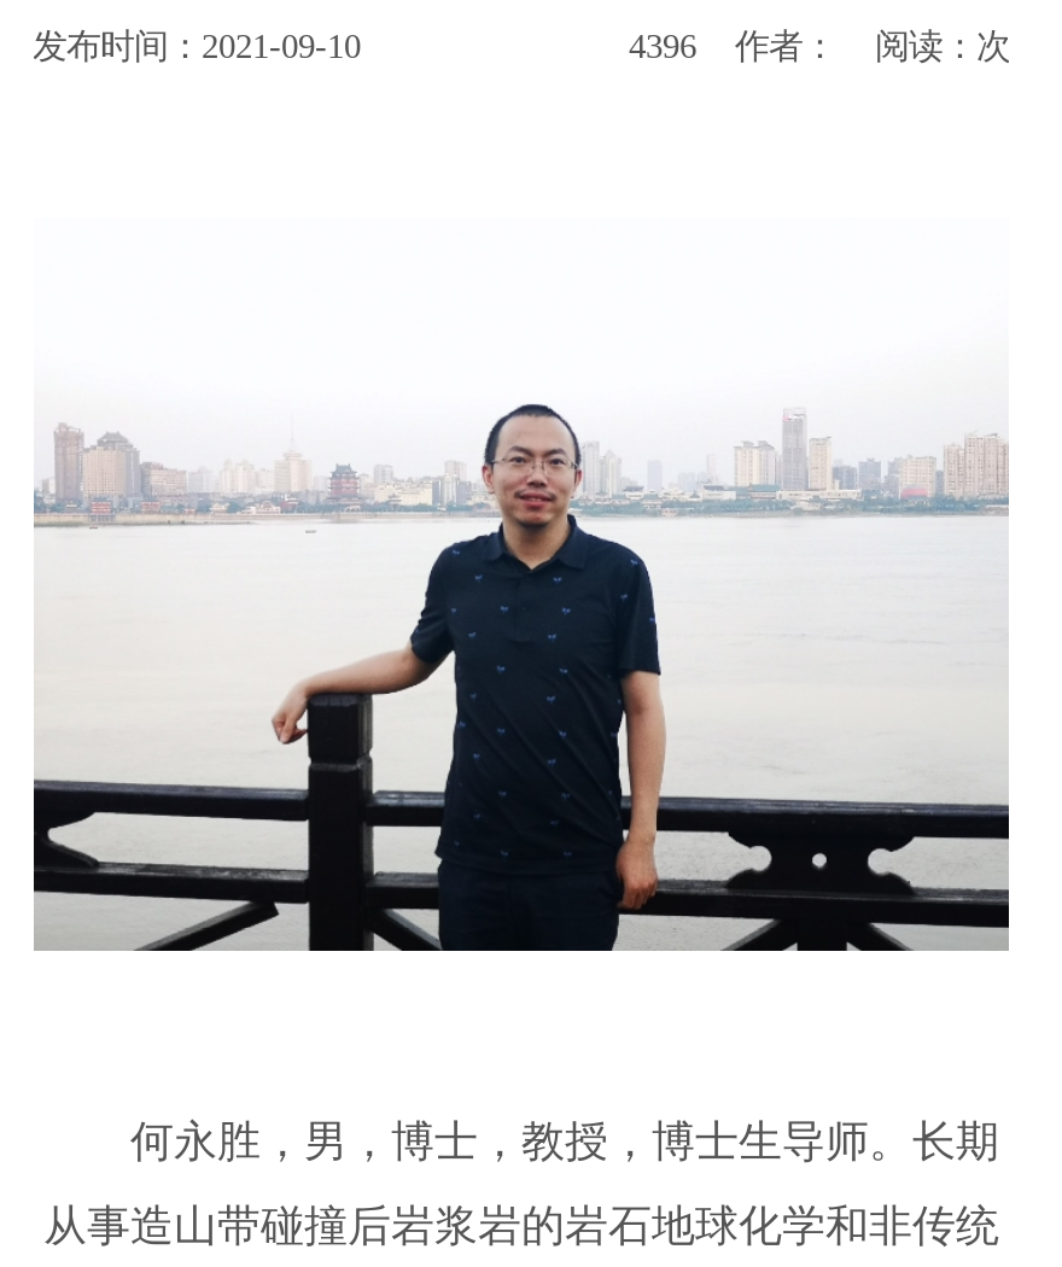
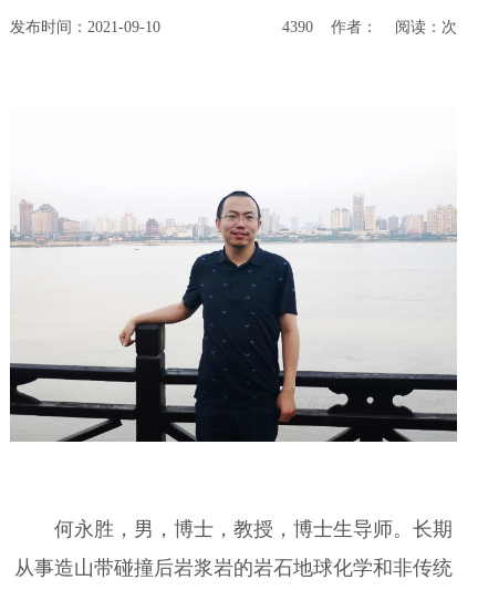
[629,27,1010,65] 4396 作者： 阅读： 次 -> [283,18,458,36] 4390 作者： 阅读： 次

